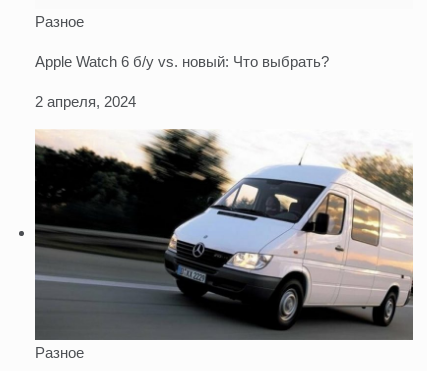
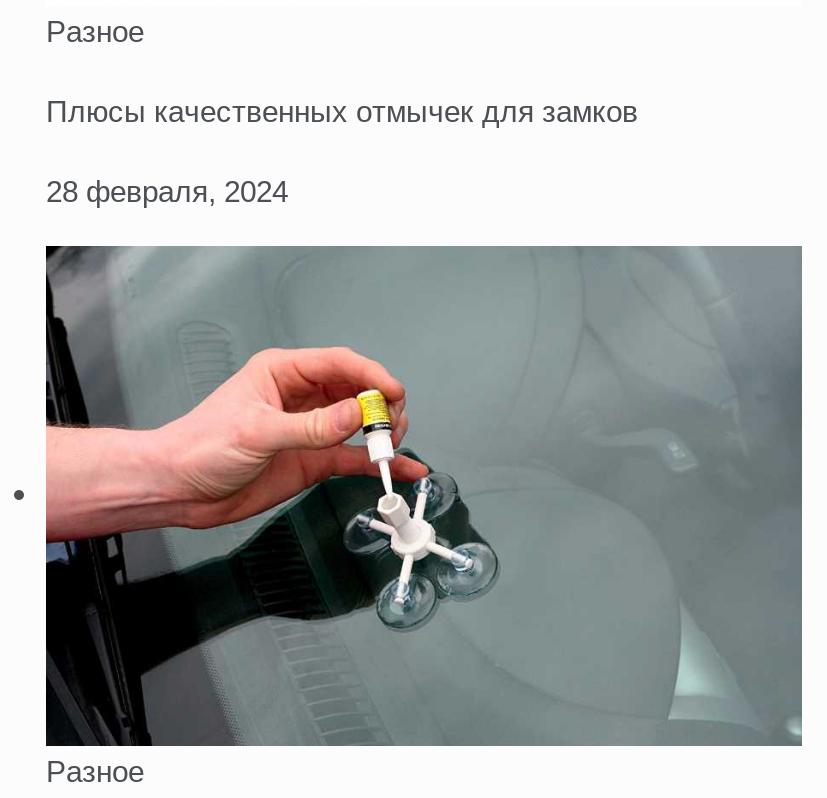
[35,53,329,70] Apple Watch 6 б/у vs. новый: Что выбрать? -> [46,93,638,127] Плюсы качественных отмычек для замков
[35,93,136,110] 2 апреля, 2024 -> [46,173,288,207] 28 февраля, 2024
[34,129,413,339] [image] -> [44,244,804,748] [image]

